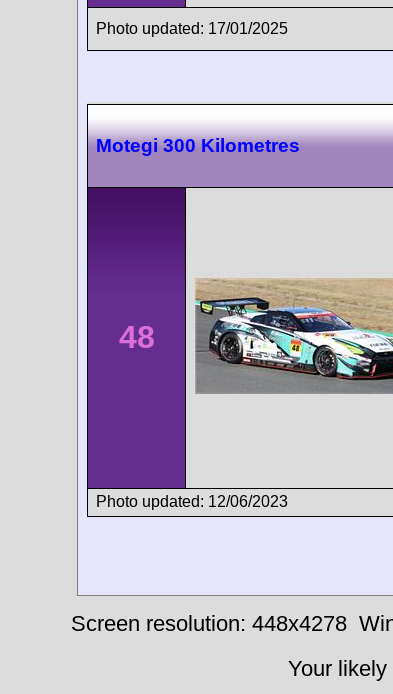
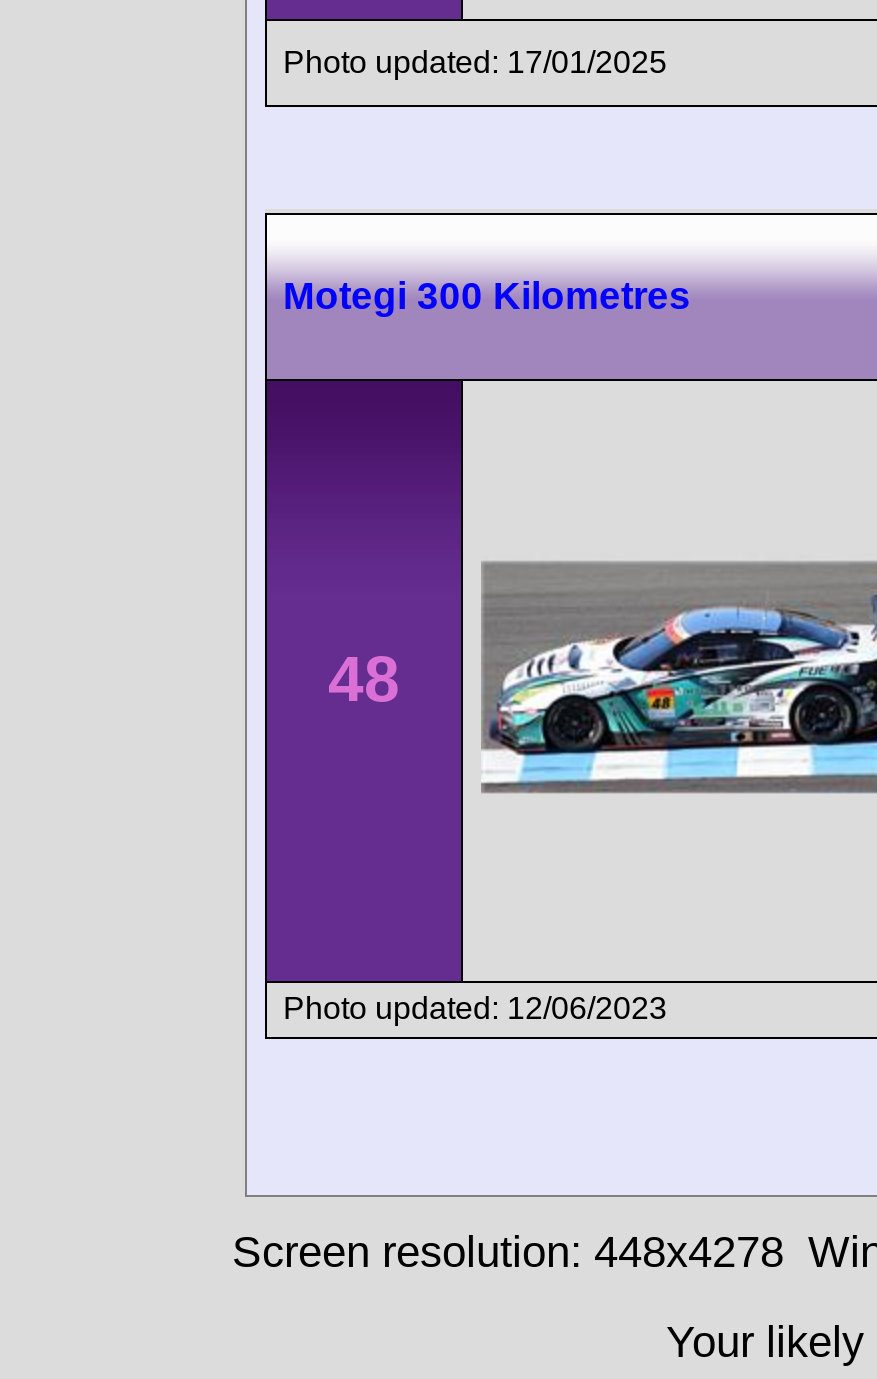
[195,278,390,392] [image] -> [481,561,871,791] [image]

